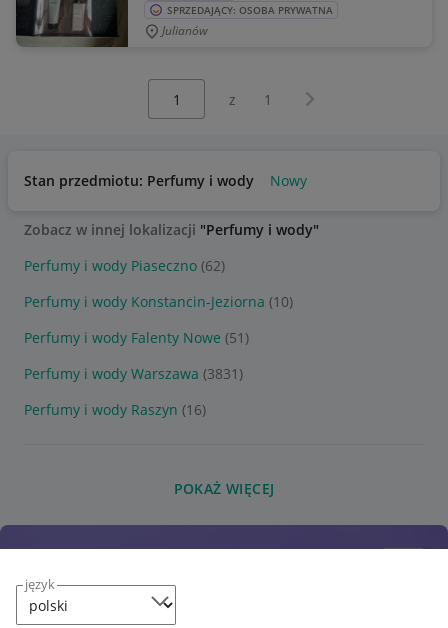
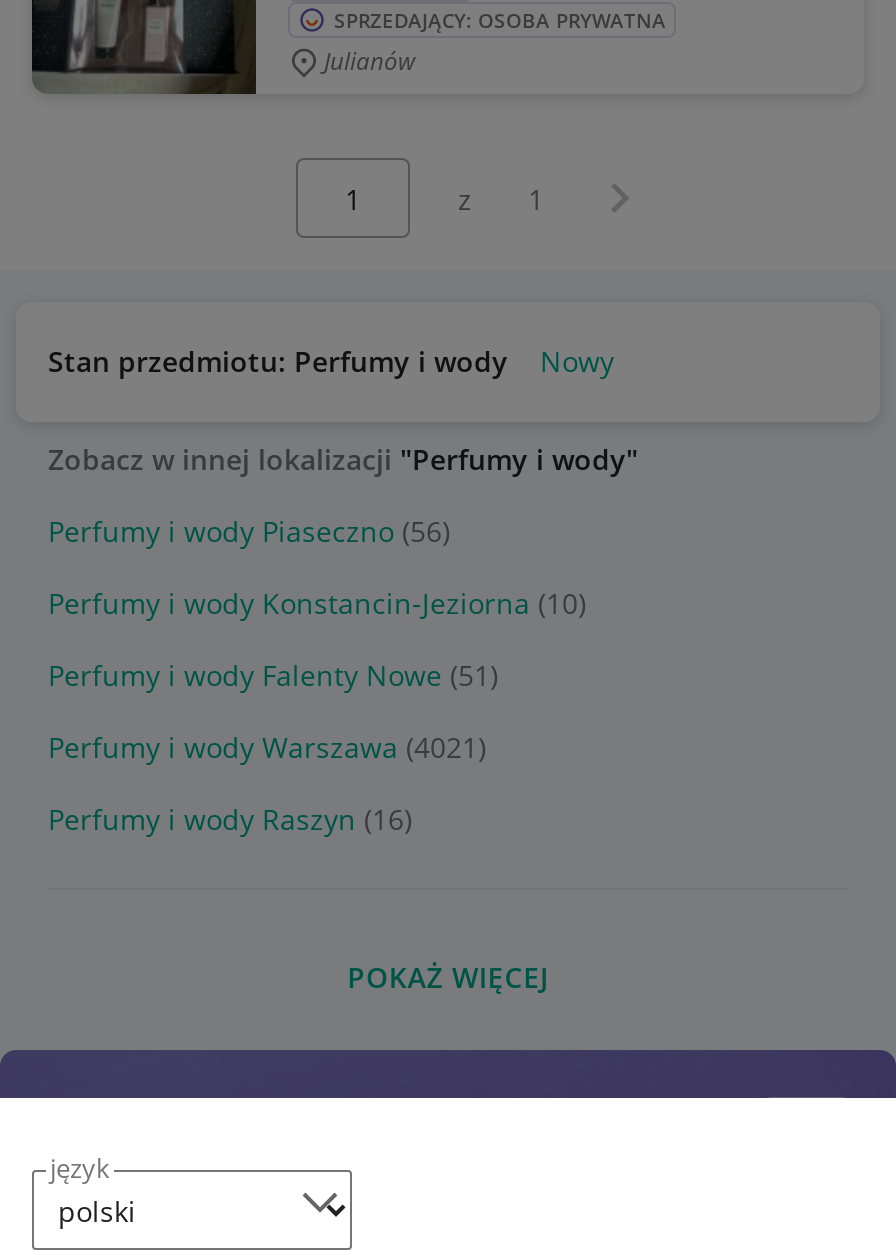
[24,256,225,275] Perfumy i wody Piaseczno (62) -> [48,512,450,550] Perfumy i wody Piaseczno (56)
[24,364,243,383] Perfumy i wody Warszawa (3831) -> [48,728,486,766] Perfumy i wody Warszawa (4021)

